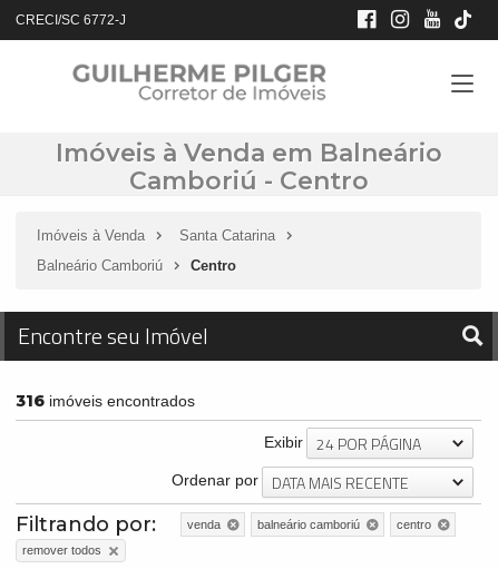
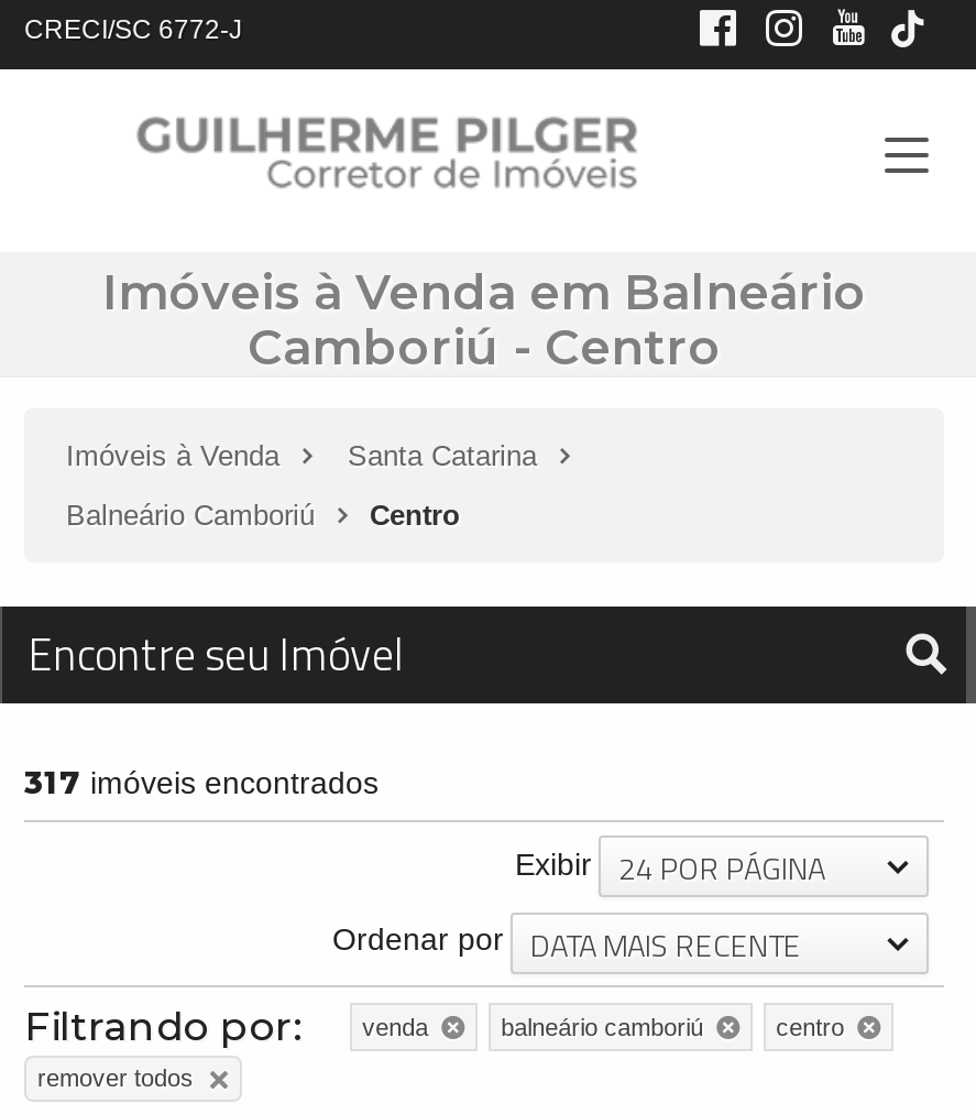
[16,391,195,411] 316 imóveis encontrados -> [24,763,379,802] 317 imóveis encontrados

